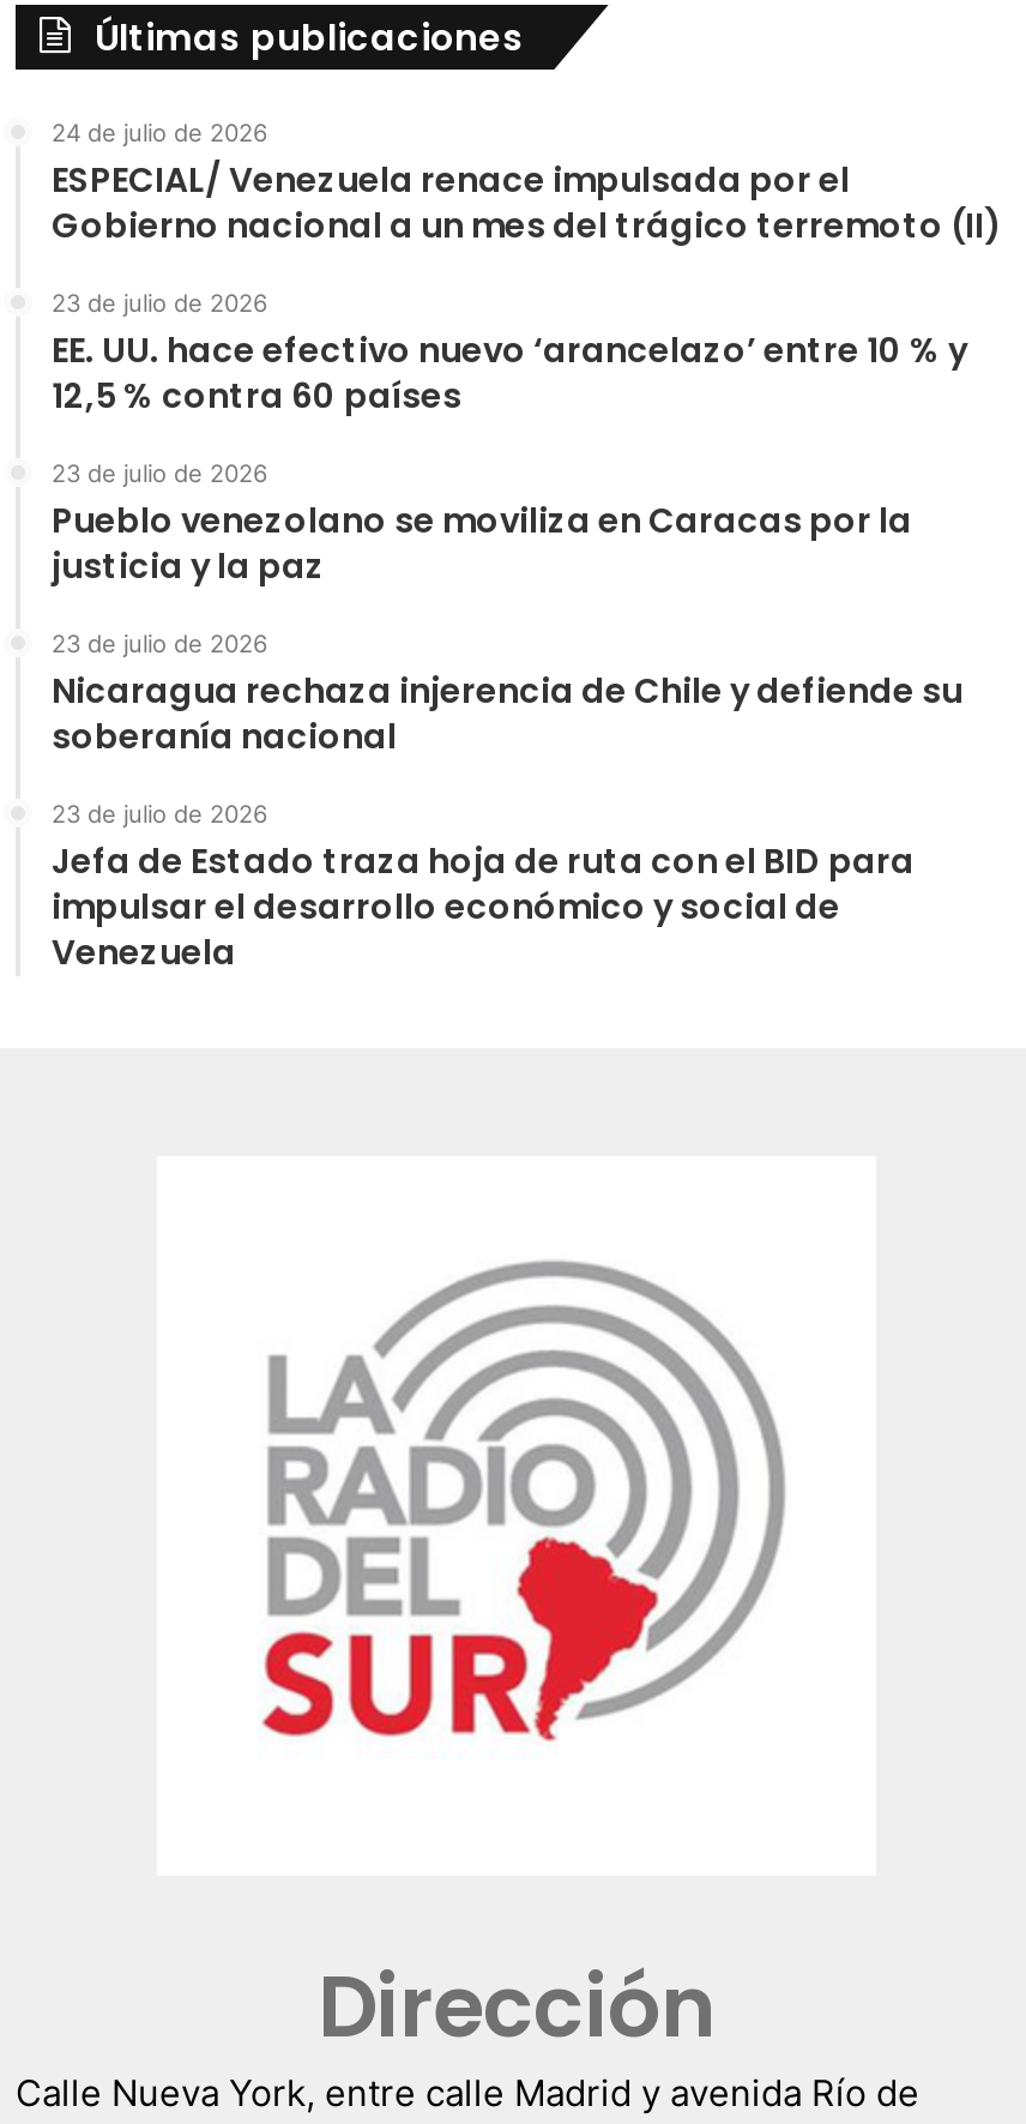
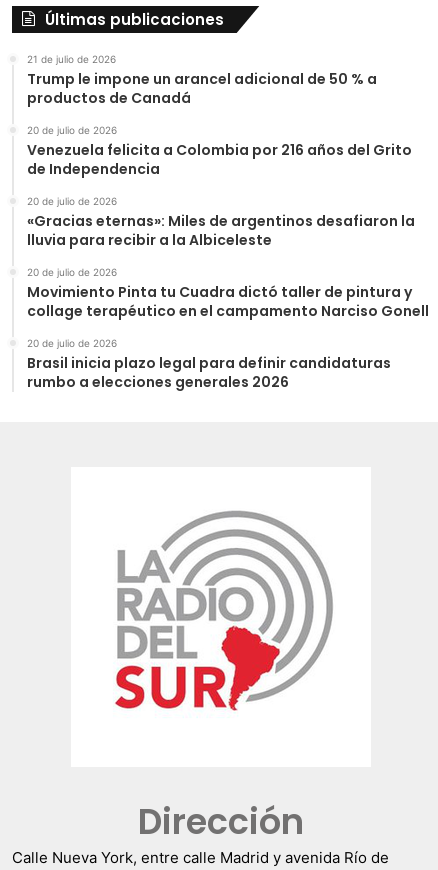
[52,118,1001,250] 24 de julio de 2026 | ESPECIAL/ Venezuela renace impulsada por el | Gobierno nacional a un mes del trágico terremoto (II) -> [27,53,377,108] 21 de julio de 2026 | Trump le impone un arancel adicional de 50 % a | productos de Canadá
[52,289,967,420] 23 de julio de 2026 | EE. UU. hace efectivo nuevo ‘arancelazo’ entre 10 % y | 12,5 % contra 60 países -> [27,124,412,179] 20 de julio de 2026 | Venezuela felicita a Colombia por 216 años del Grito | de Independencia
[52,459,912,591] 23 de julio de 2026 | Pueblo venezolano se moviliza en Caracas por la | justicia y la paz -> [27,195,415,250] 20 de julio de 2026 | «Gracias eternas»: Miles de argentinos desafiaron la | lluvia para recibir a la Albiceleste
[52,629,962,761] 23 de julio de 2026 | Nicaragua rechaza injerencia de Chile y defiende su | soberanía nacional -> [27,266,429,321] 20 de julio de 2026 | Movimiento Pinta tu Cuadra dictó taller de pintura y | collage terapéutico en el campamento Narciso Gonell
[52,799,915,977] 23 de julio de 2026 | Jefa de Estado traza hoja de ruta con el BID para | impulsar el desarrollo económico y social de | Venezuela -> [27,337,391,392] 20 de julio de 2026 | Brasil inicia plazo legal para definir candidaturas | rumbo a elecciones generales 2026

